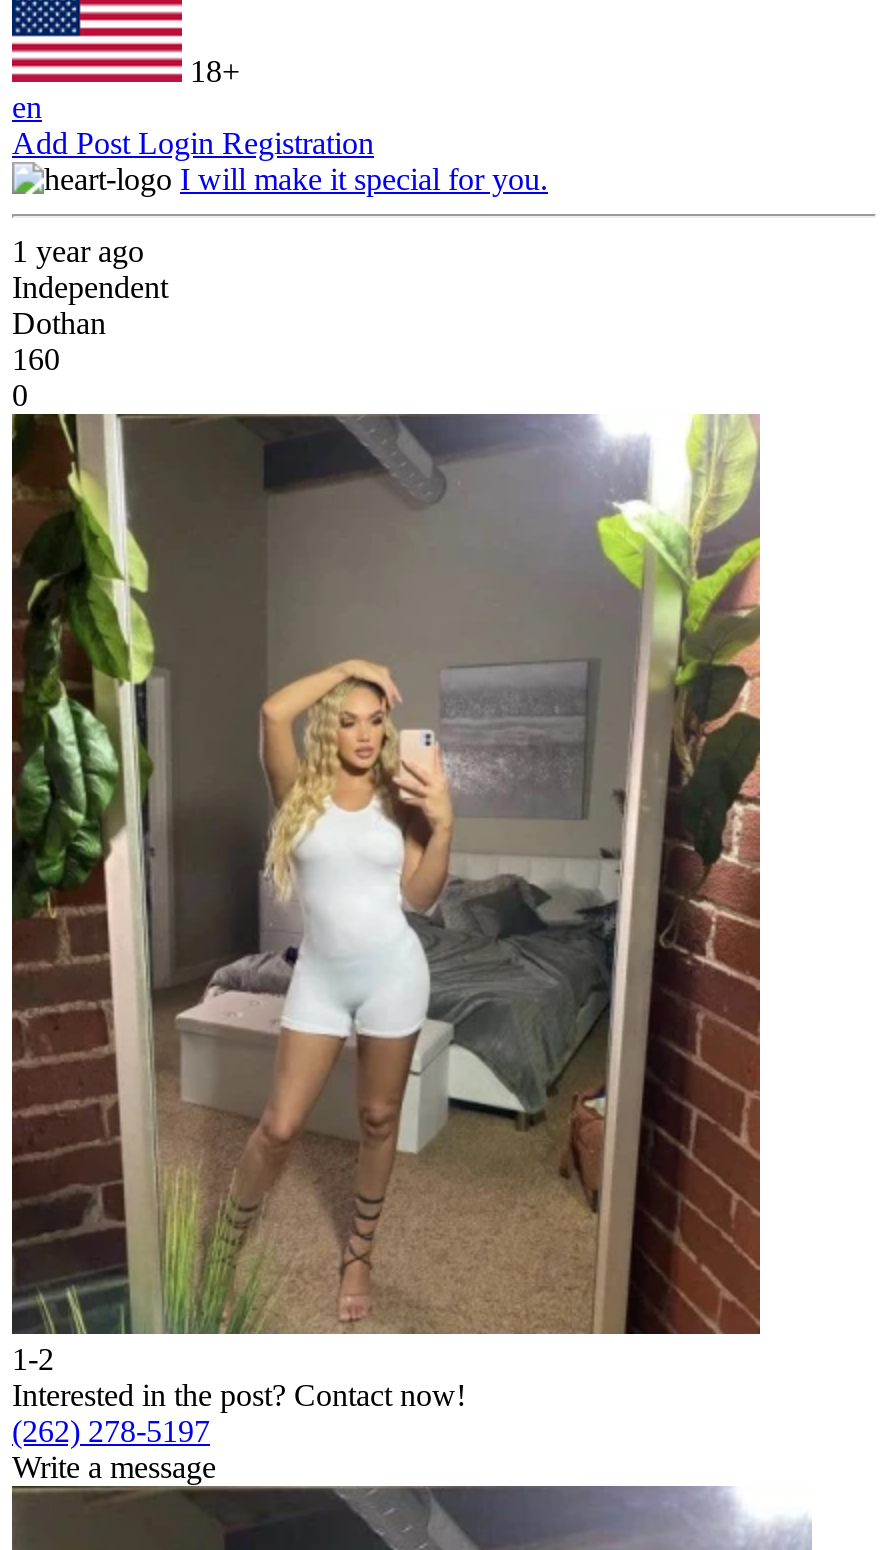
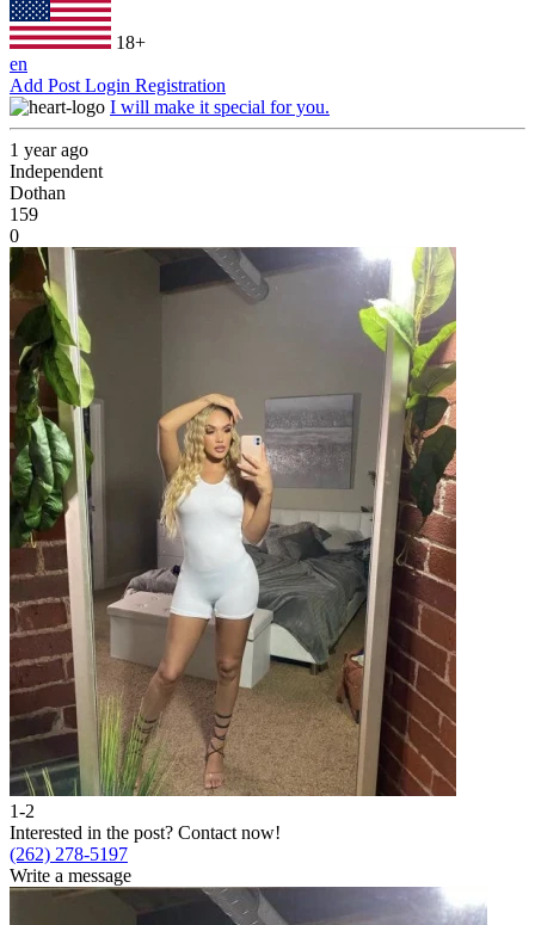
[12,342,60,376] 160 -> [10,204,38,224] 159

